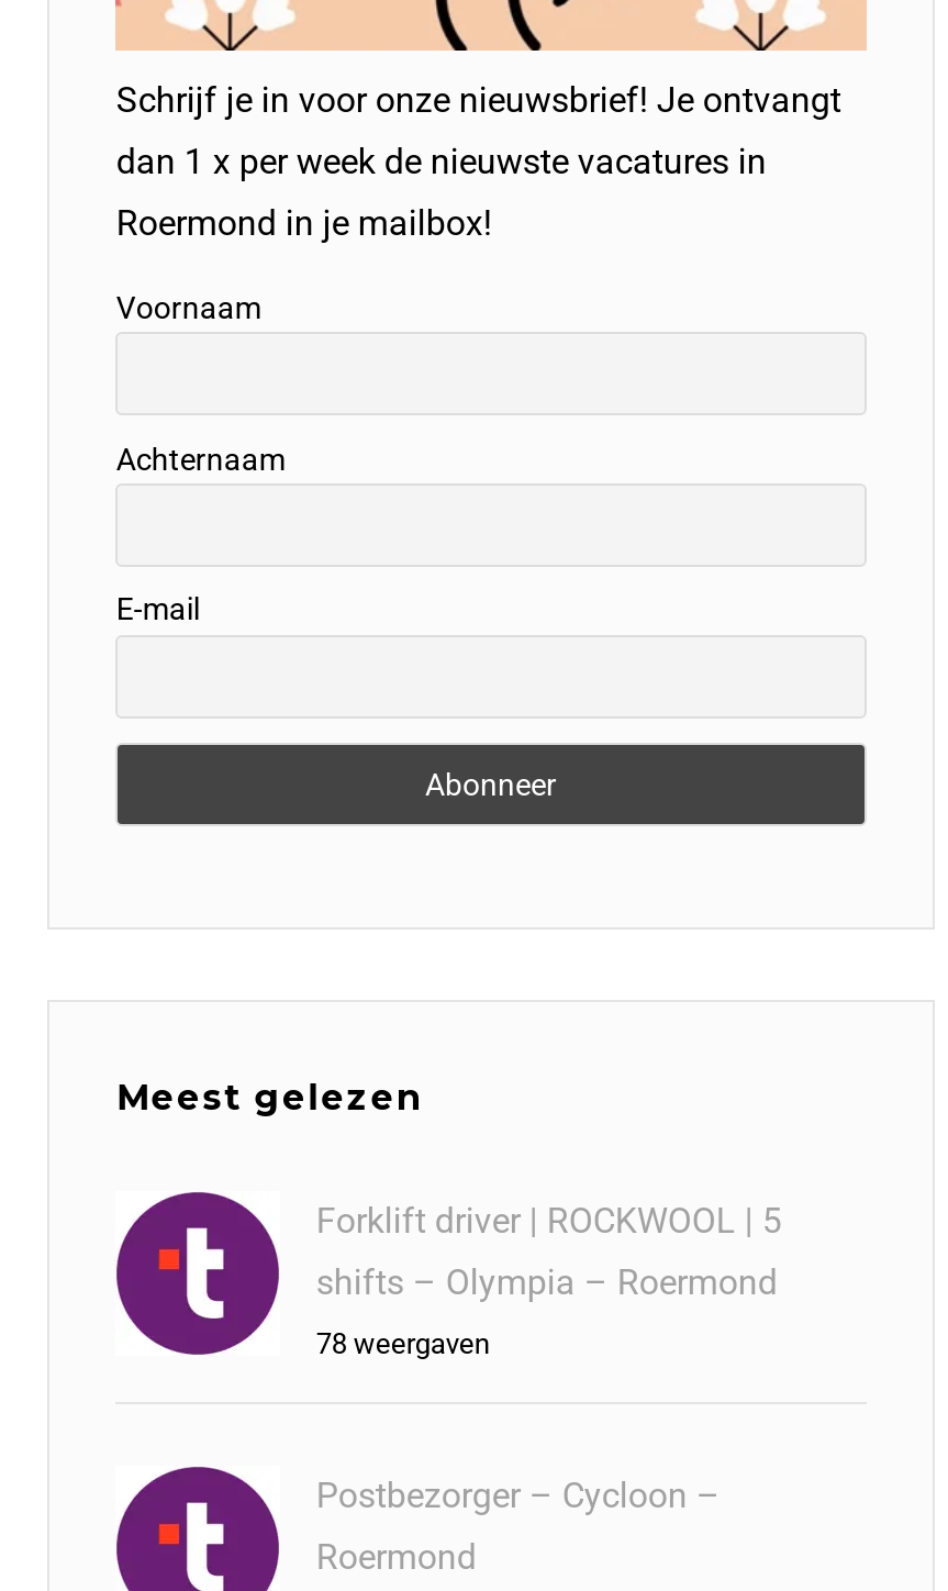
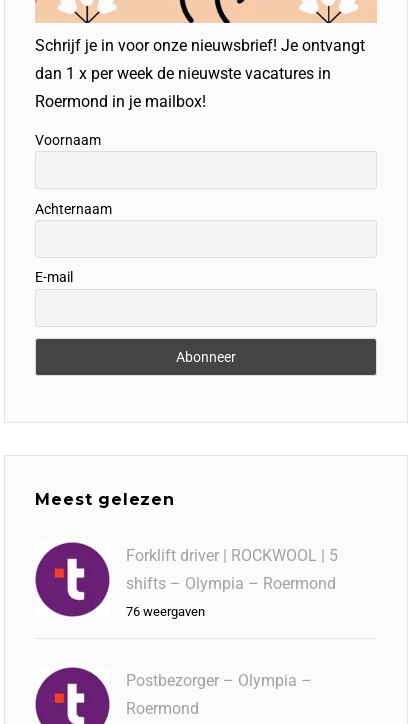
[316,1327,490,1360] 78 weergaven -> [126,604,205,619] 76 weergaven
[316,1475,720,1516] Postbezorger – Cycloon – -> [126,671,312,690] Postbezorger – Olympia –

